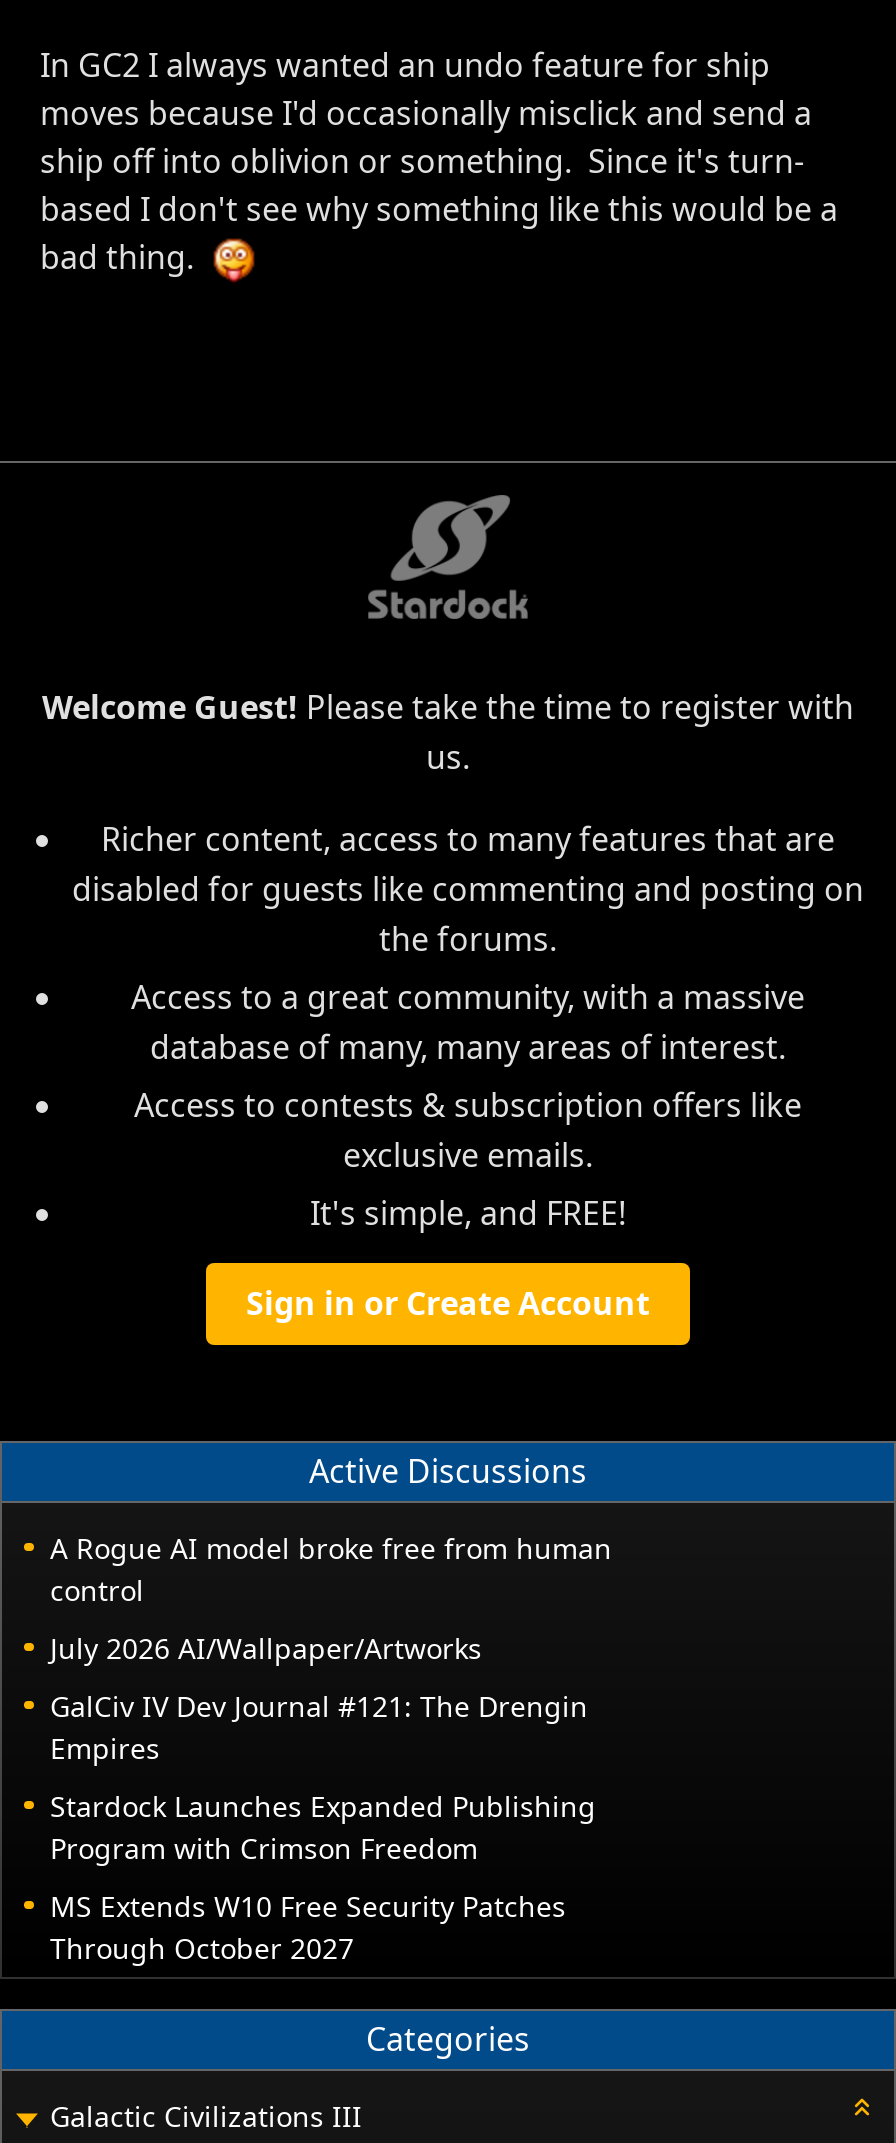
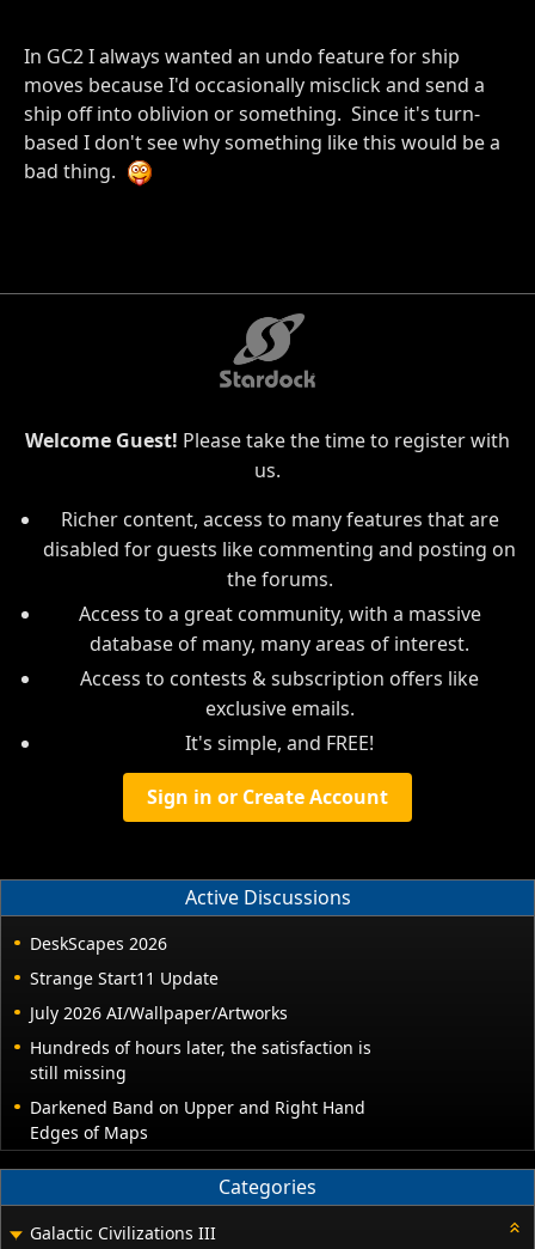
[50,1528,612,1608] A Rogue AI model broke free from human | control -> [30,931,219,989] DeskScapes 2026 | Strange Start11 Update
[50,1686,596,1966] GalCiv IV Dev Journal #121: The Drengin | Empires | Stardock Launches Expanded Publishing | Program with Crimson Freedom | MS Extends W10 Free Security Patches | Through October 2027 -> [30,1036,371,1143] Hundreds of hours later, the satisfaction is | still missing | Darkened Band on Upper and Right Hand | Edges of Maps

